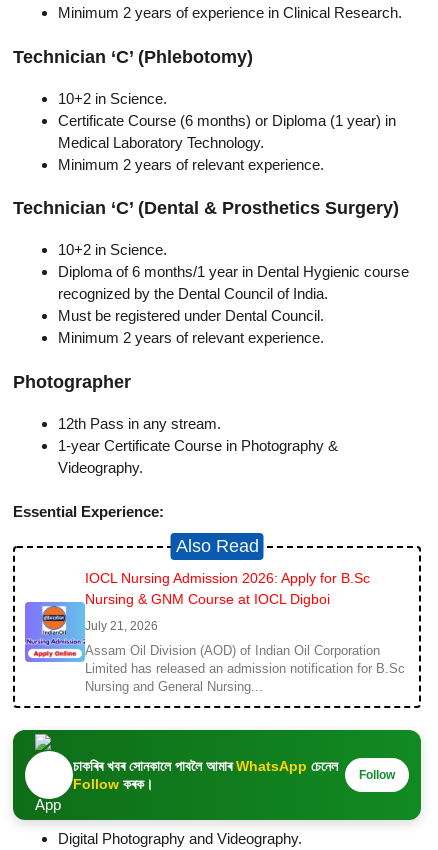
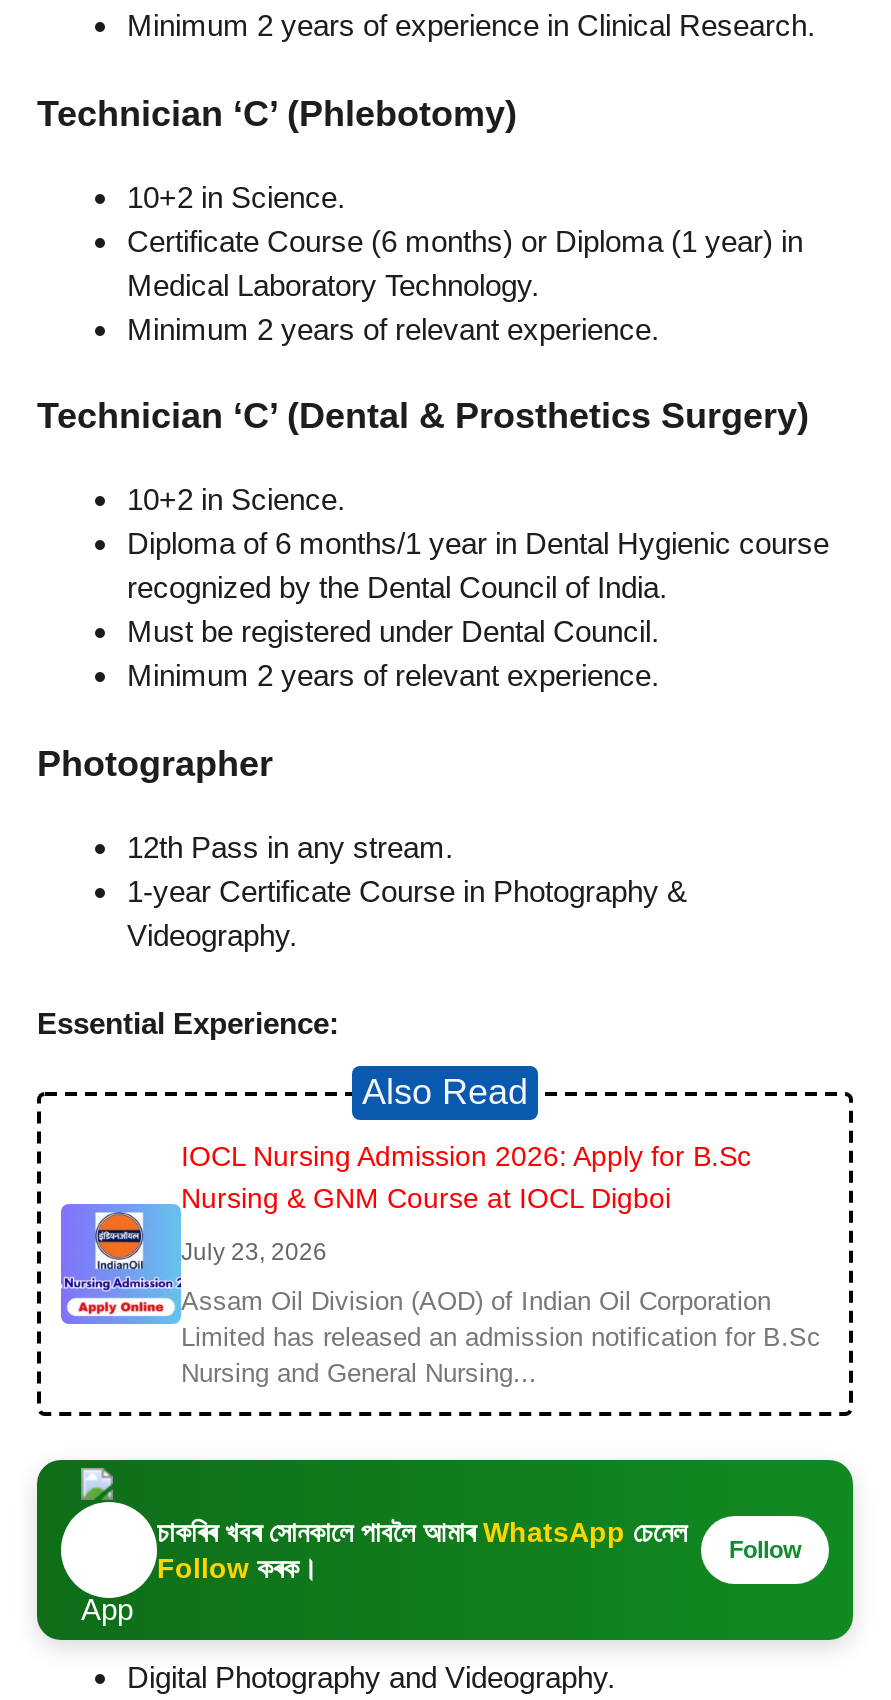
[85,618,158,632] July 21, 2026 -> [181,1237,327,1265] July 23, 2026

